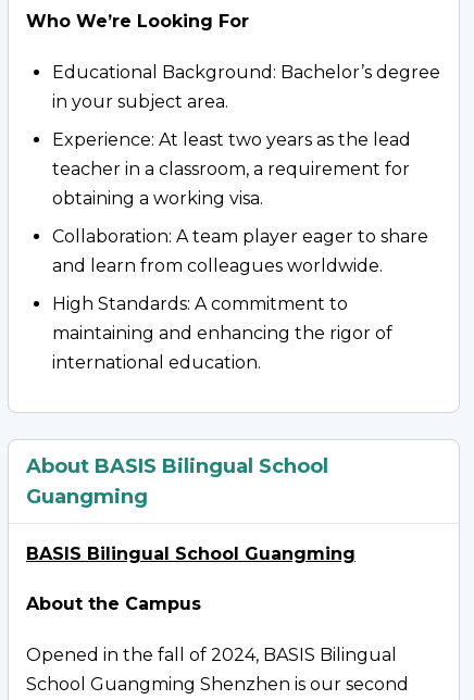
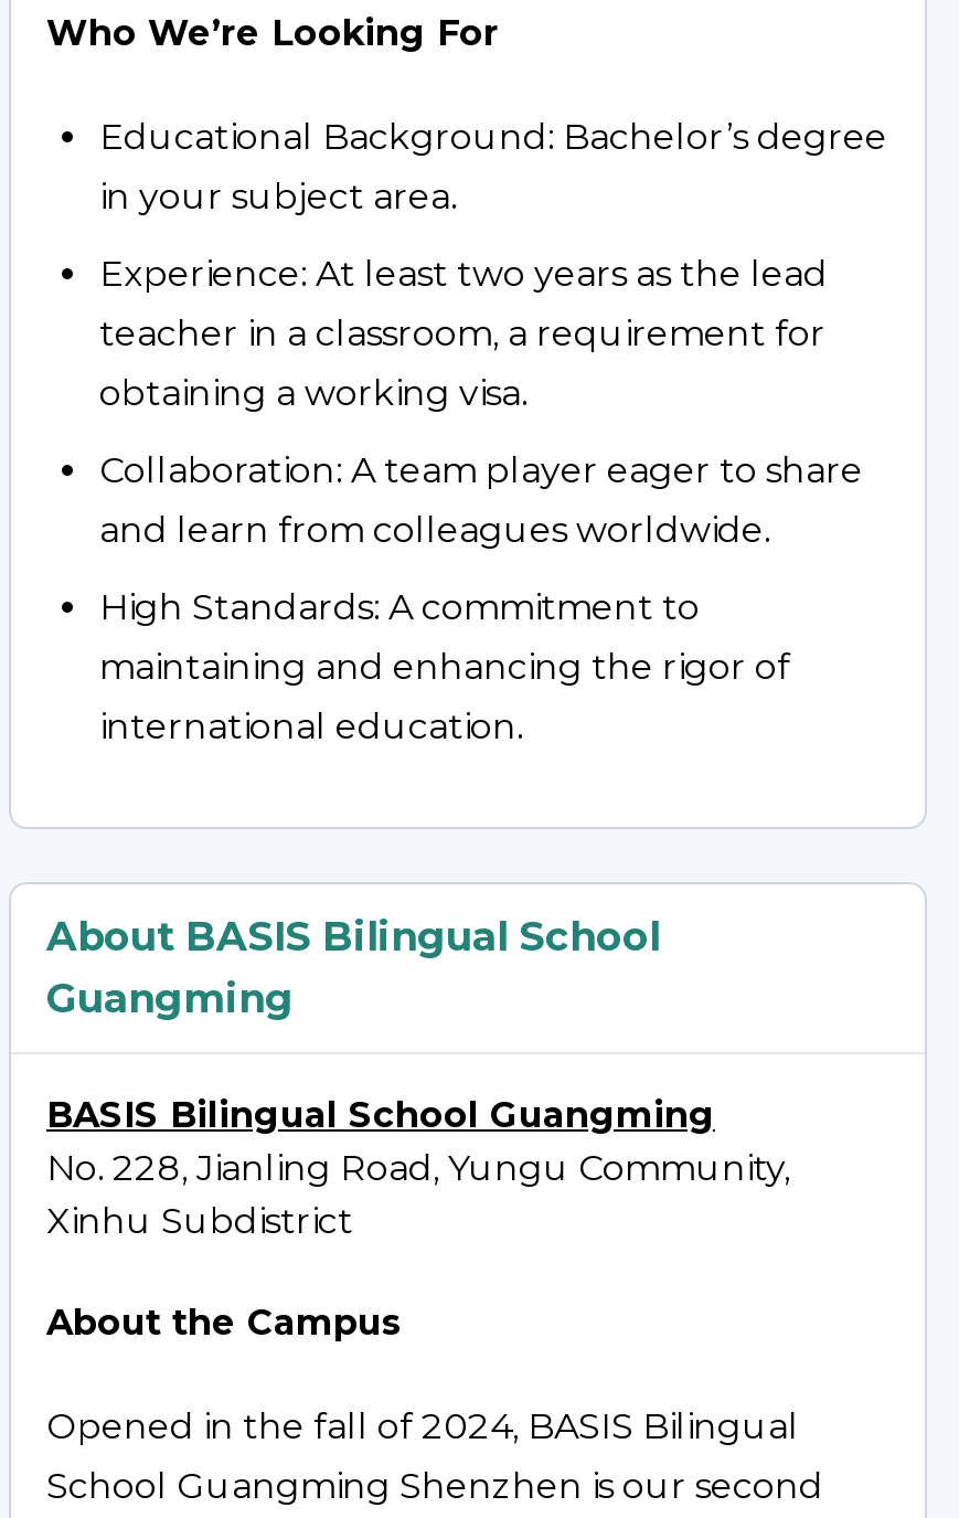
none -> [46,1147,790,1242] No. 228, Jianling Road, Yungu Community, | Xinhu Subdistrict

